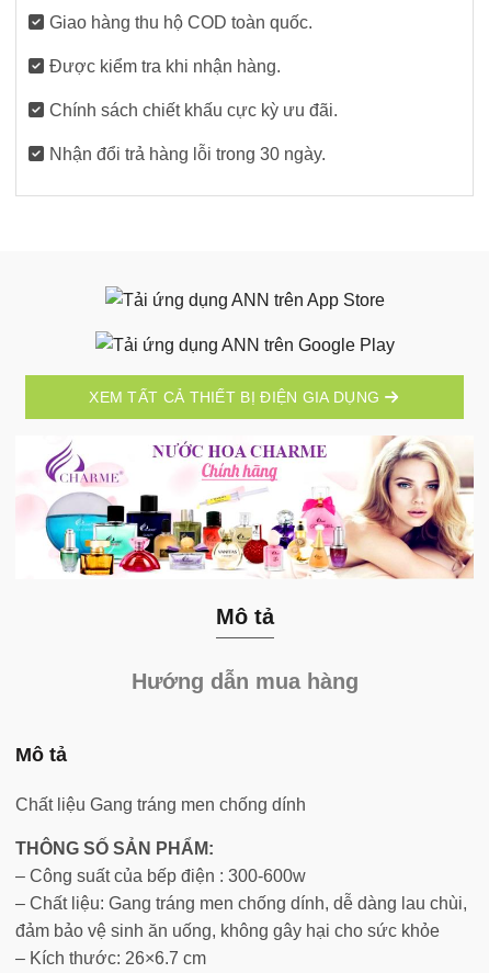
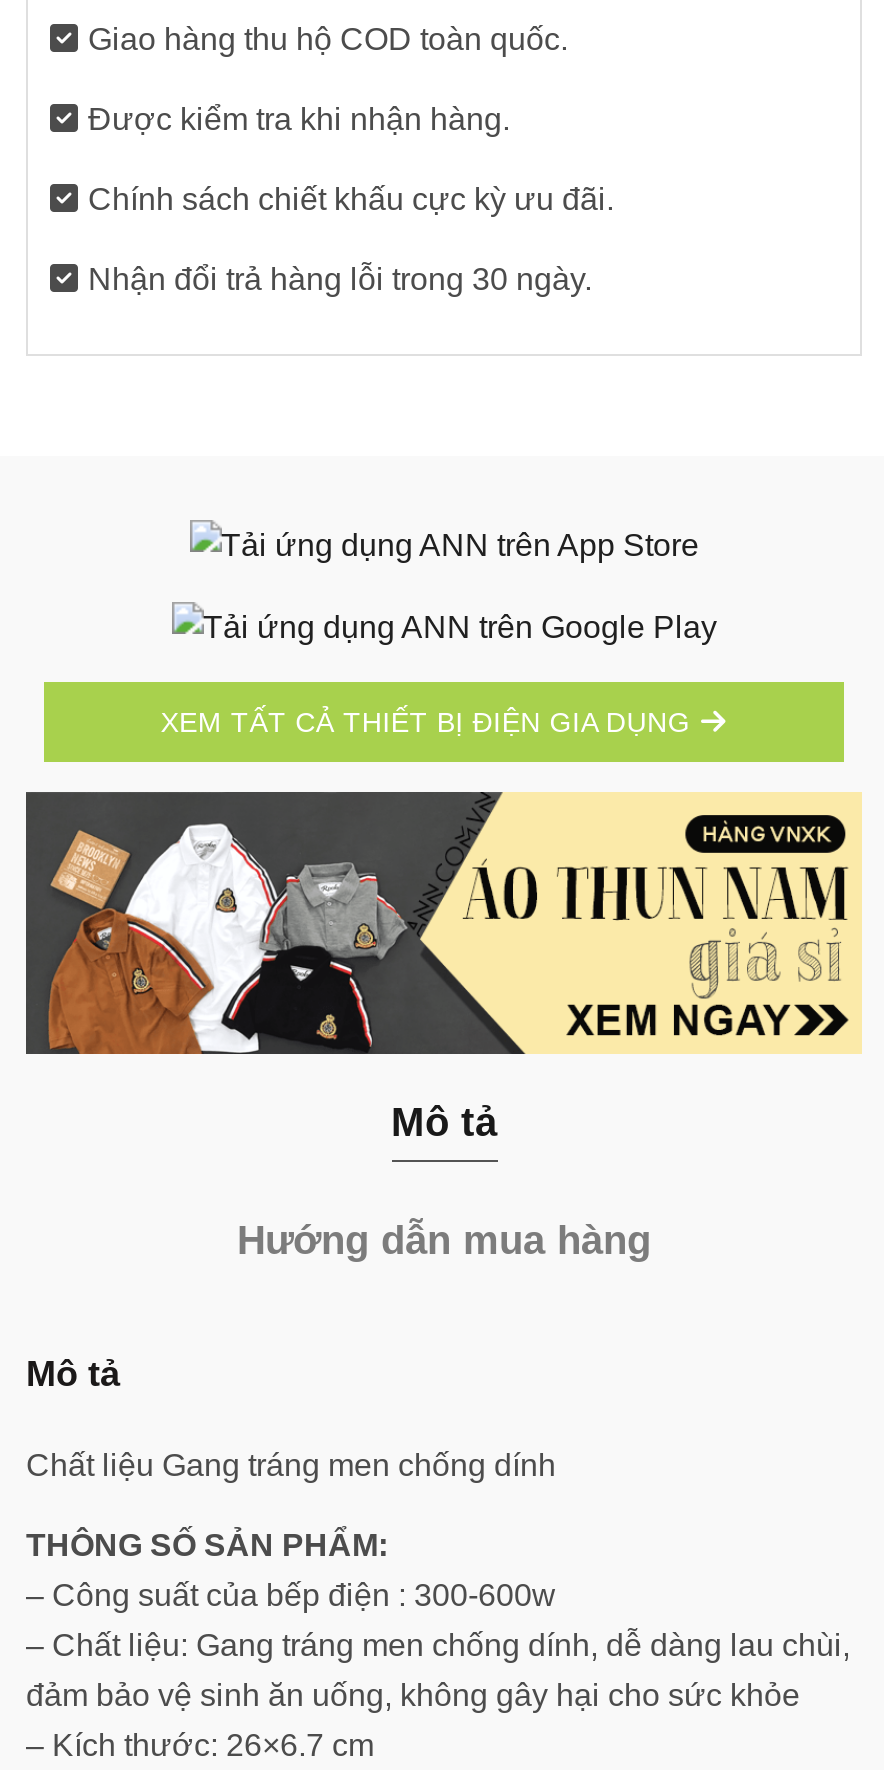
[15,435,475,579] [image] -> [24,790,862,1056] [image]

